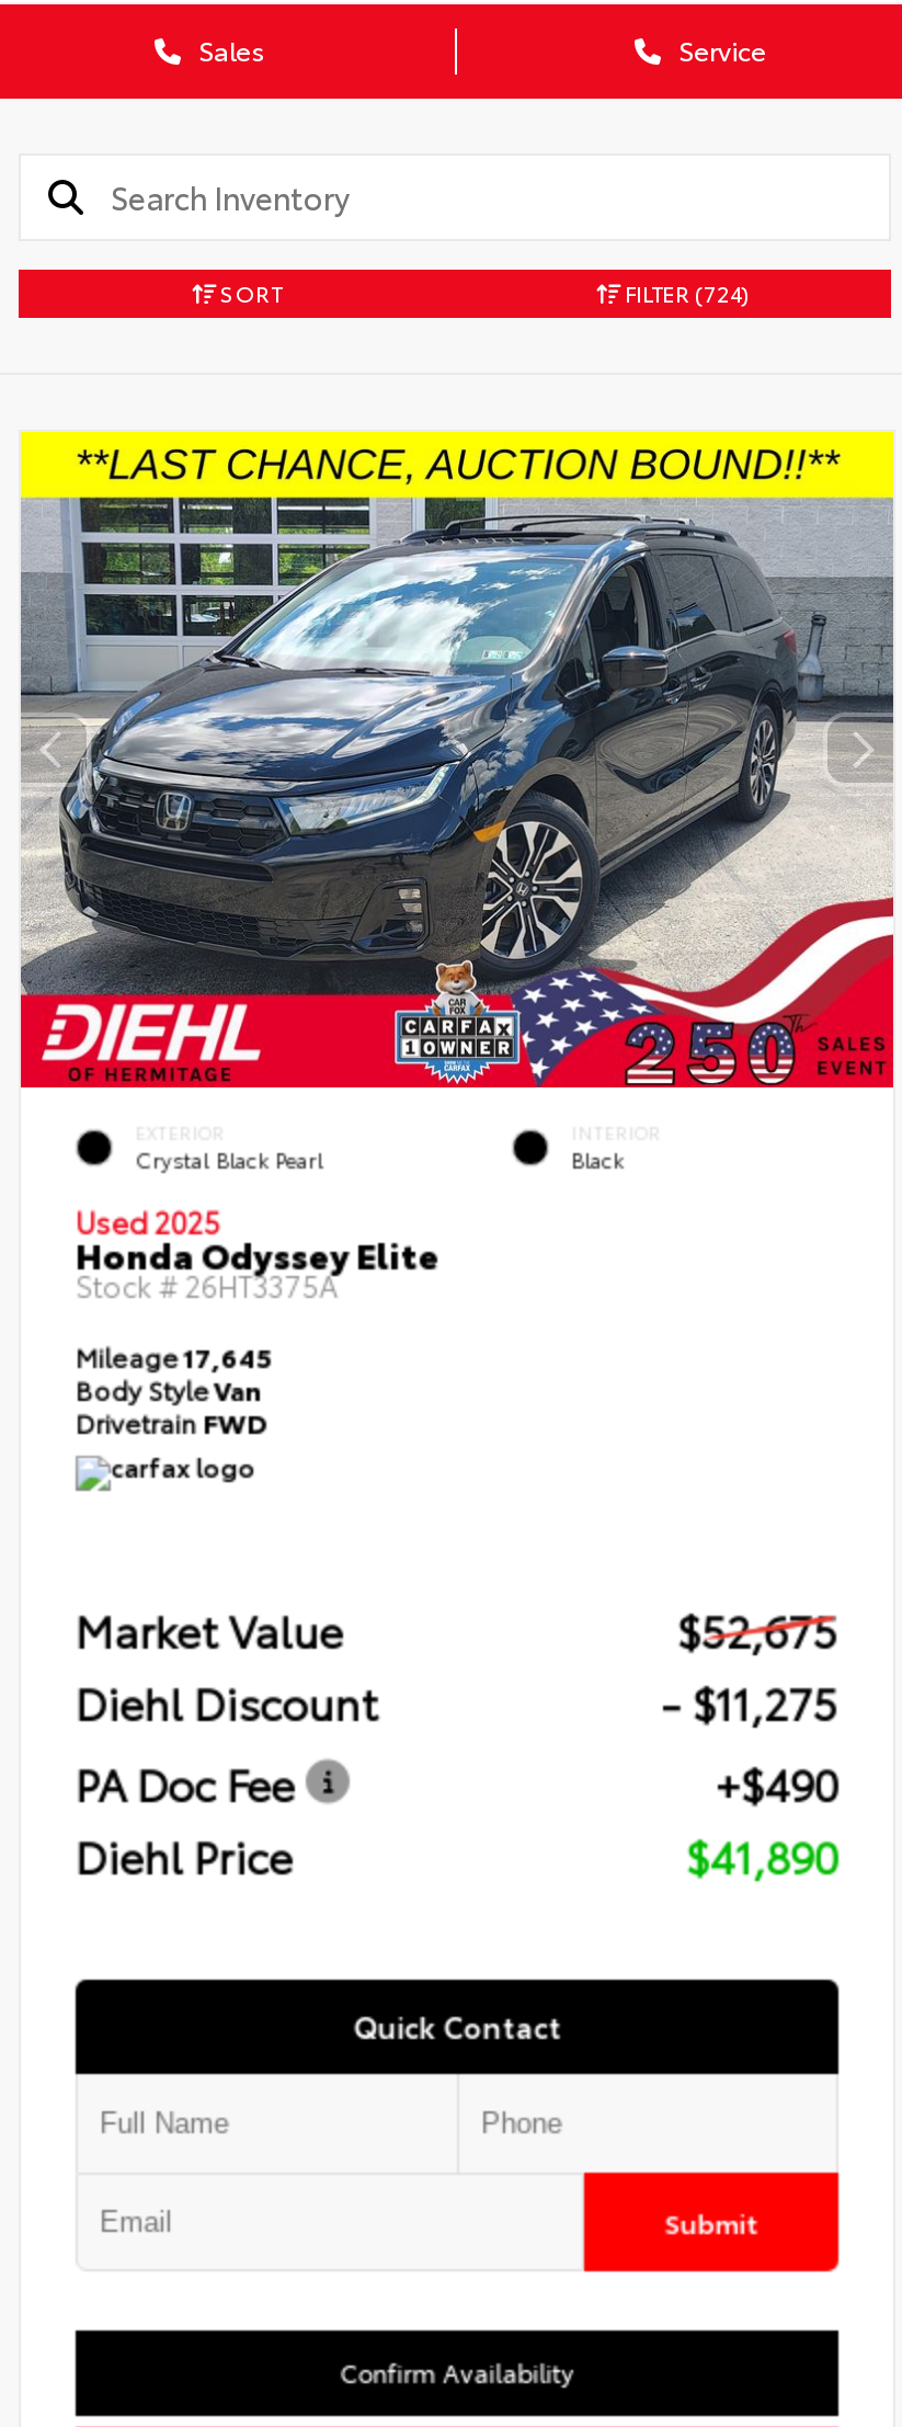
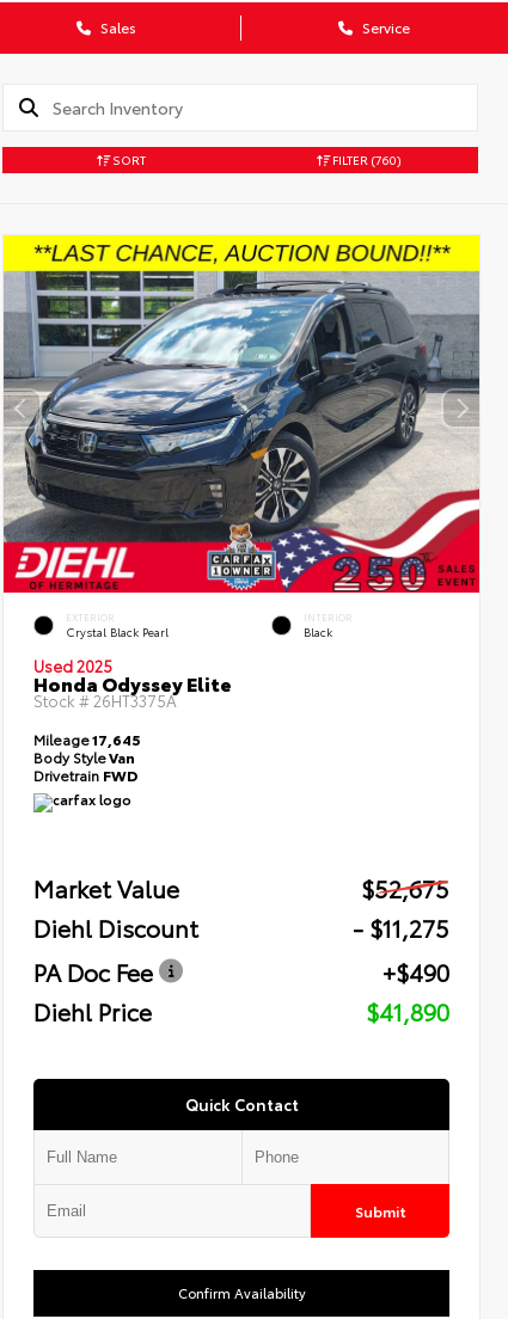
[620,276,750,309] FILTER (724) -> [330,150,402,168] FILTER (760)

